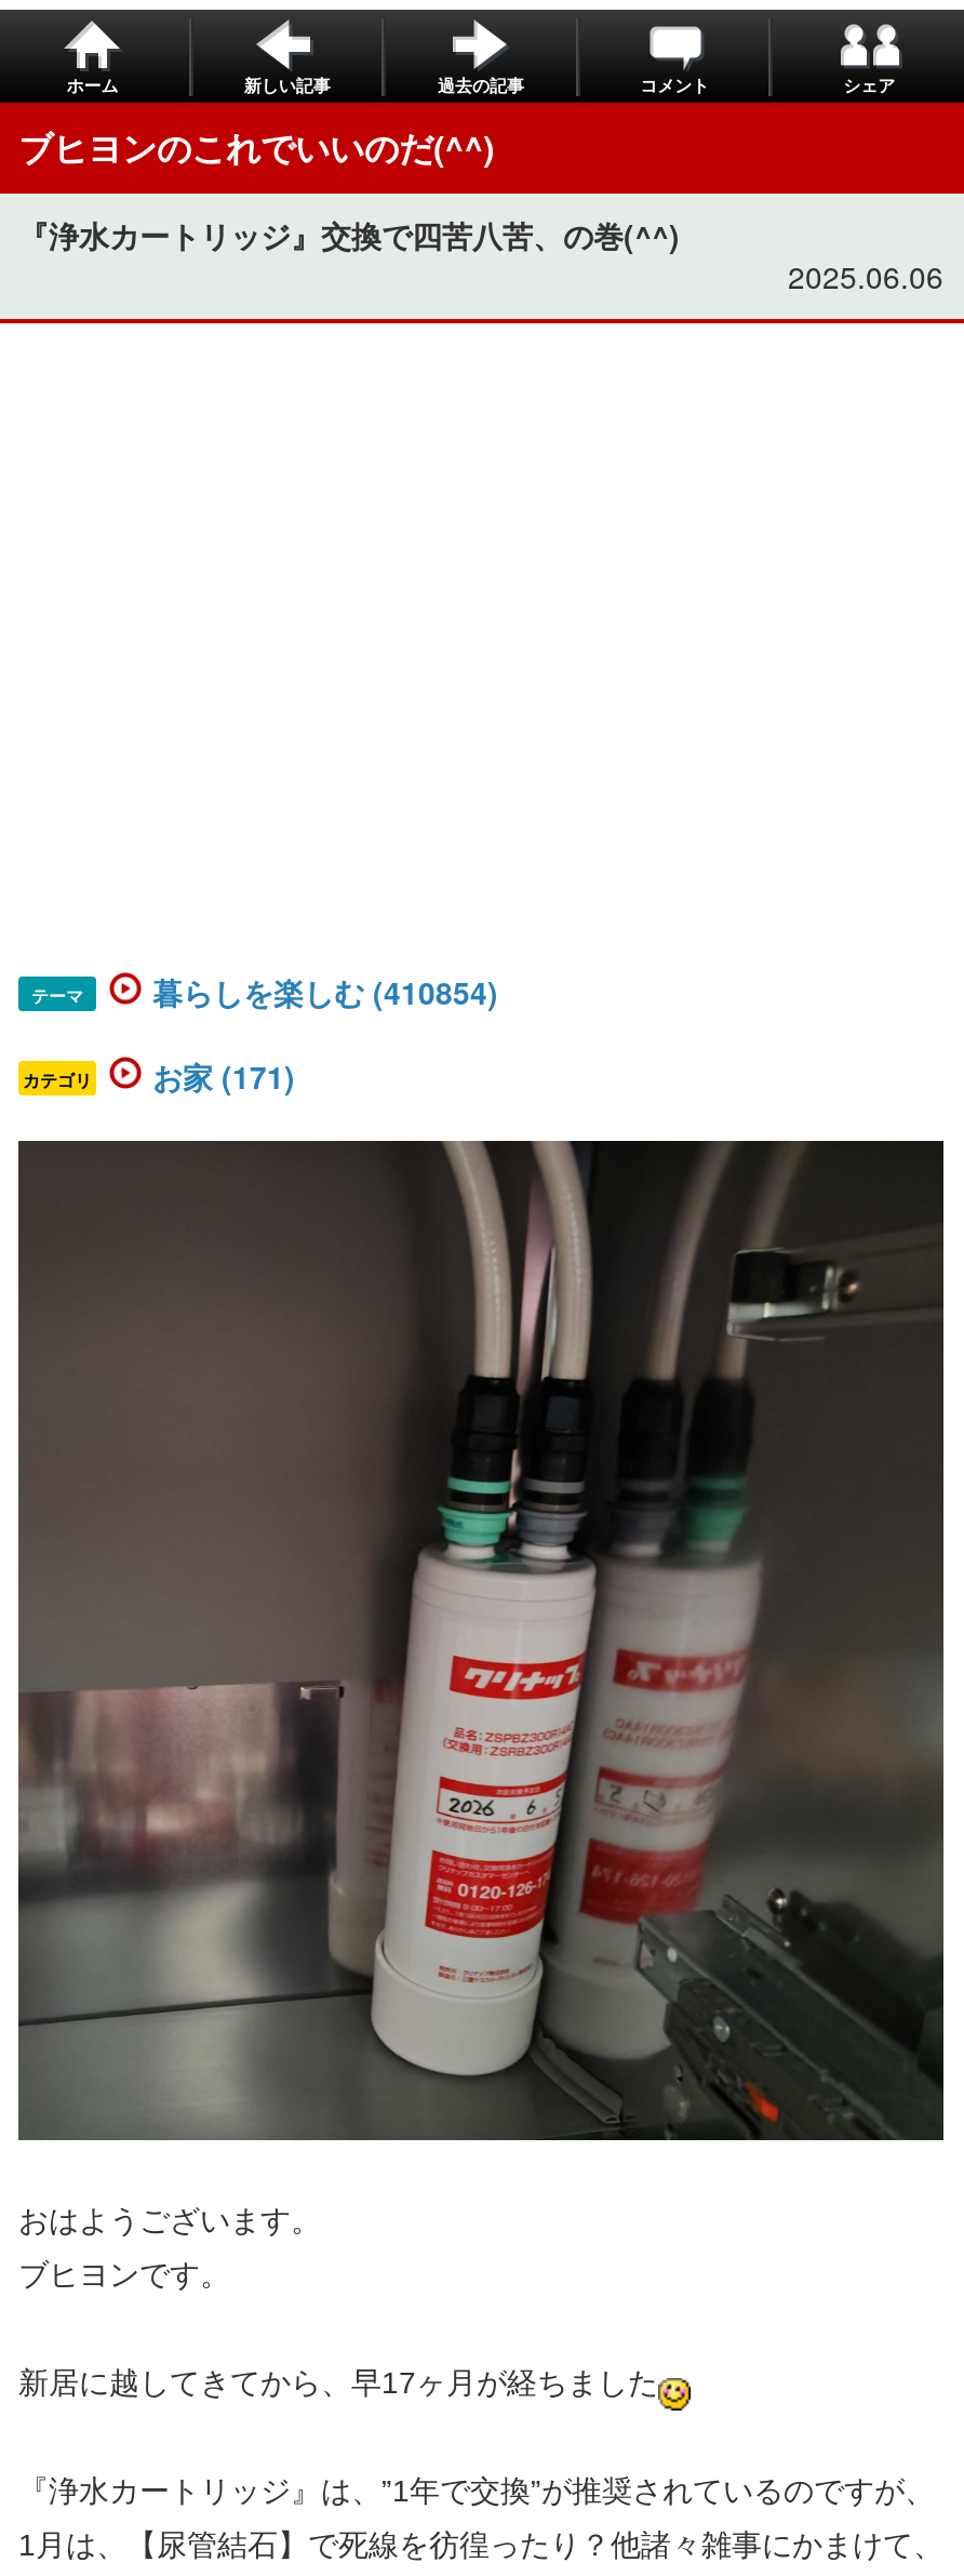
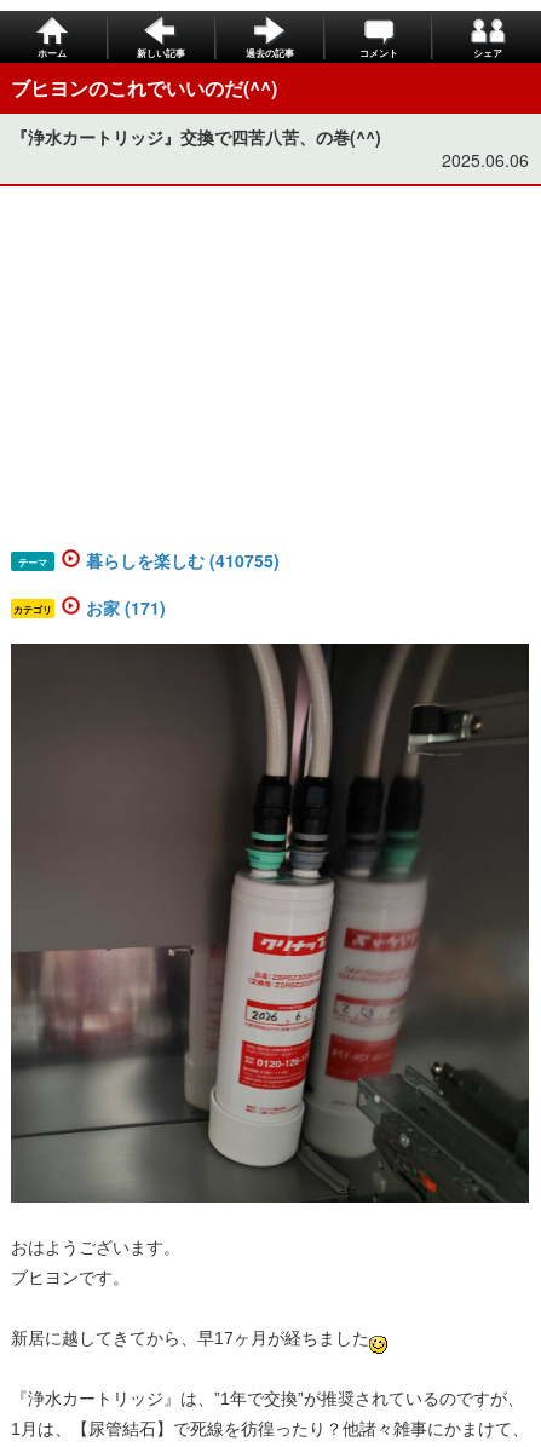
[152,970,498,1013] 暮らしを楽しむ (410854) -> [86,548,280,572] 暮らしを楽しむ (410755)

